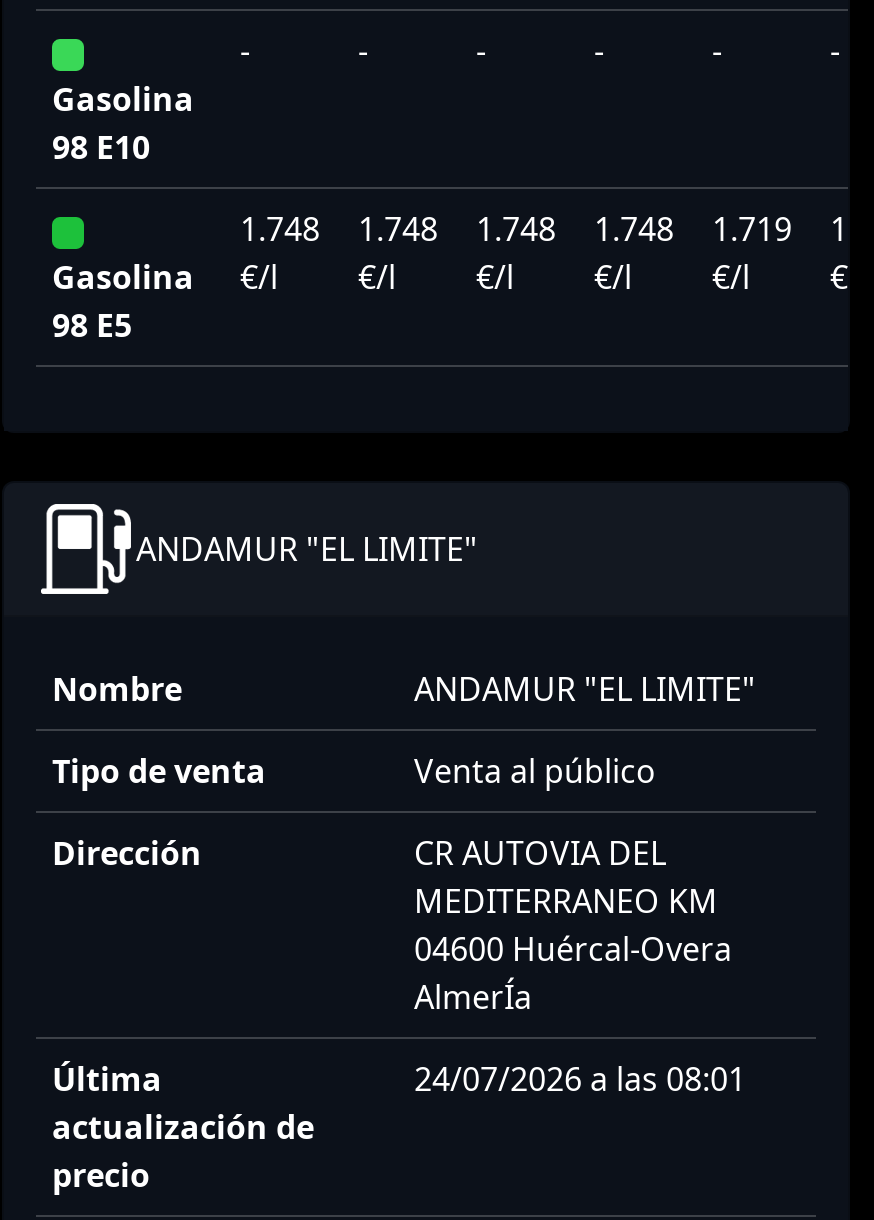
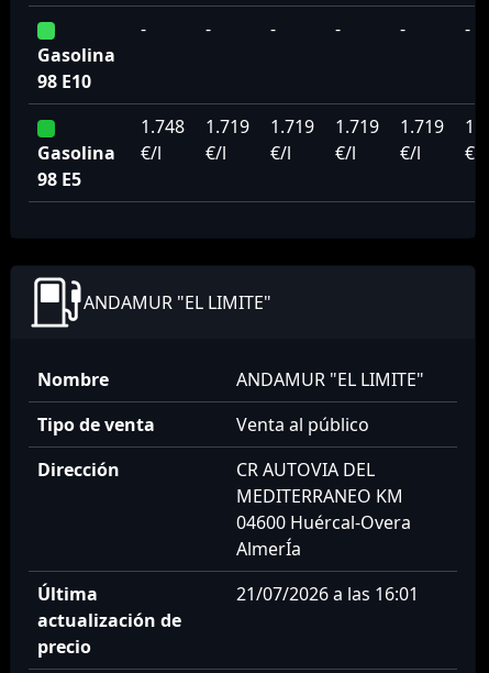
[358,207,438,251] 1.748 -> [205,114,249,139] 1.719
[476,207,556,251] 1.748 -> [270,114,314,139] 1.719
[594,207,674,251] 1.748 -> [335,114,379,139] 1.719
[414,1057,746,1101] 24/07/2026 a las 08:01 -> [236,582,419,606] 21/07/2026 a las 16:01

